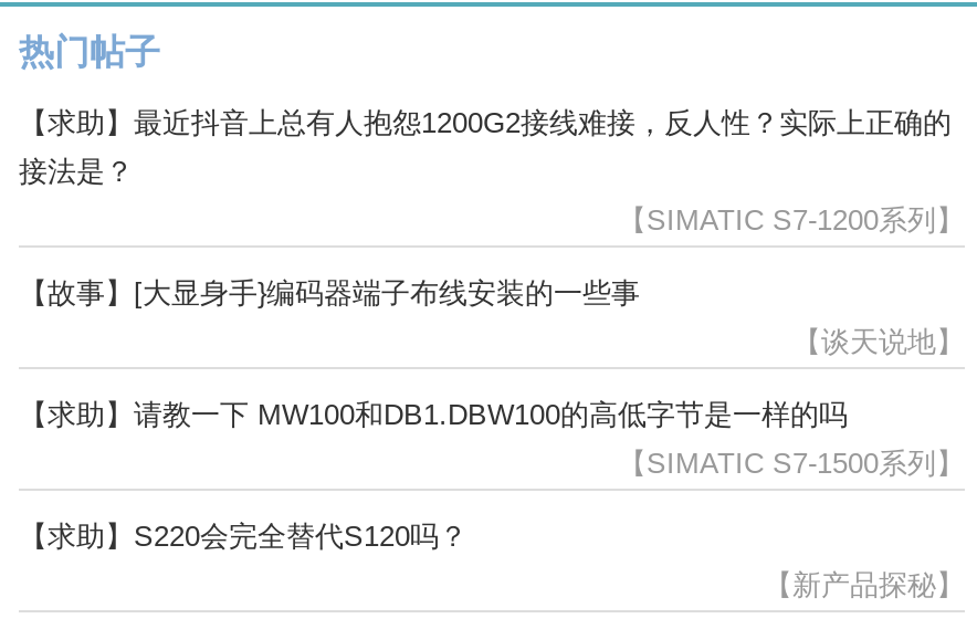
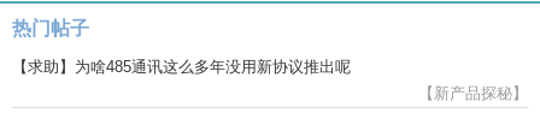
[19,106,965,553] 【求助】最近抖音上总有人抱怨1200G2接线难接，反人性？实际上正确的 | 接法是？ | 【SIMATIC S7-1200系列】 | 【故事】[大显身手}编码器端子布线安装的一些事 | 【谈天说地】 | 【求助】请教一下 MW100和DB1.DBW100的高低字节是一样的吗 | 【SIMATIC S7-1500系列】 | 【求助】S220会完全替代S120吗？ -> [12,58,351,76] 【求助】为啥485通讯这么多年没用新协议推出呢

